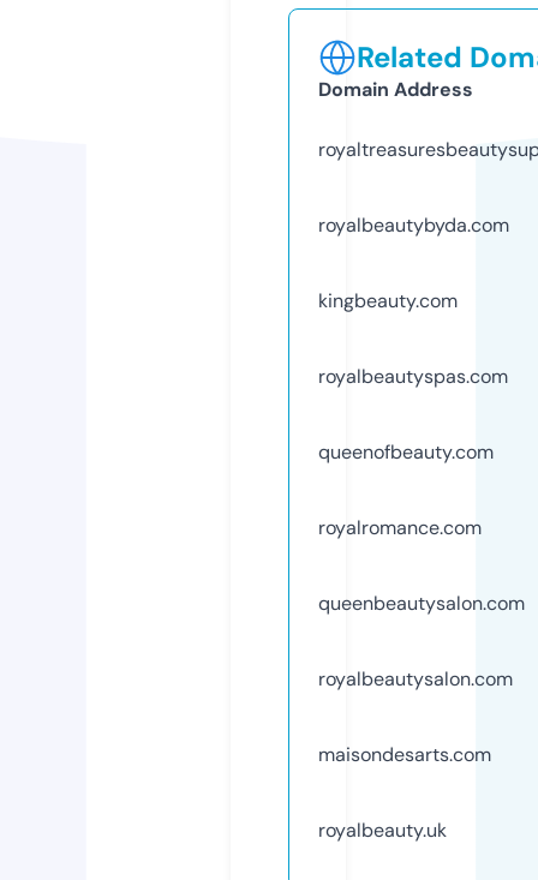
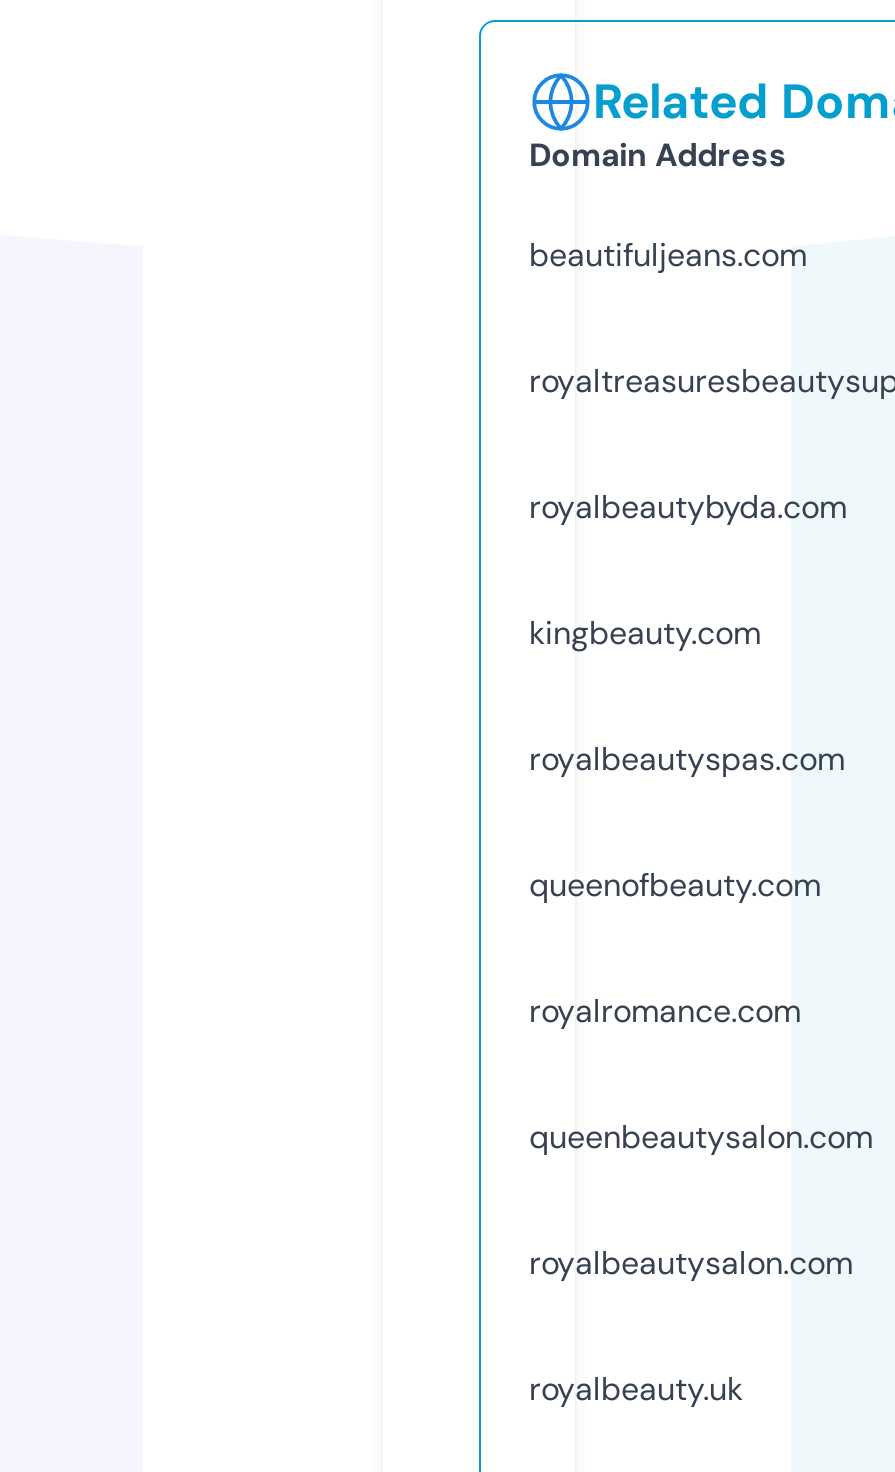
none -> [529,234,807,276] beautifuljeans.com
moved [318,212,525,691] -> [529,486,873,1284]: royalbeautybyda.com | kingbeauty.com | royalbeautyspas.com | queenofbeauty.com | royalromance.com | queenbeautysalon.com | royalbeautysalon.com
[318,742,491,767] maisondesarts.com -> none

